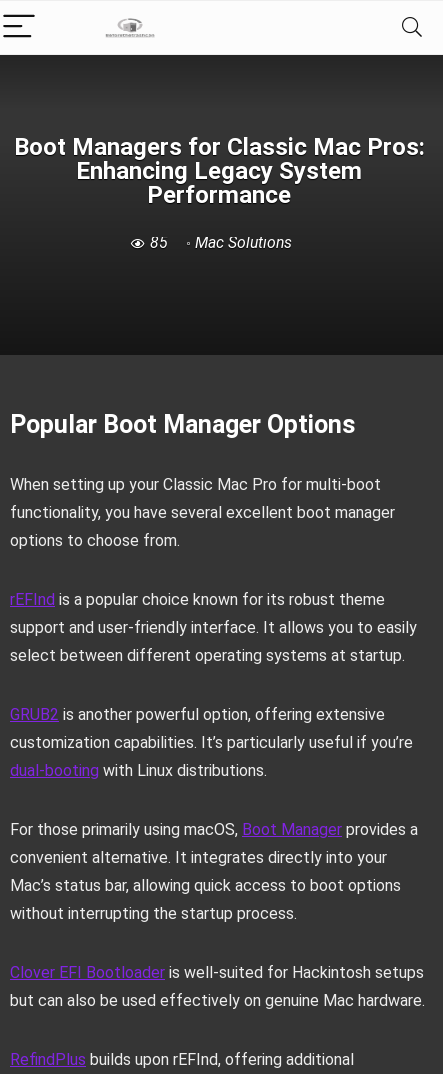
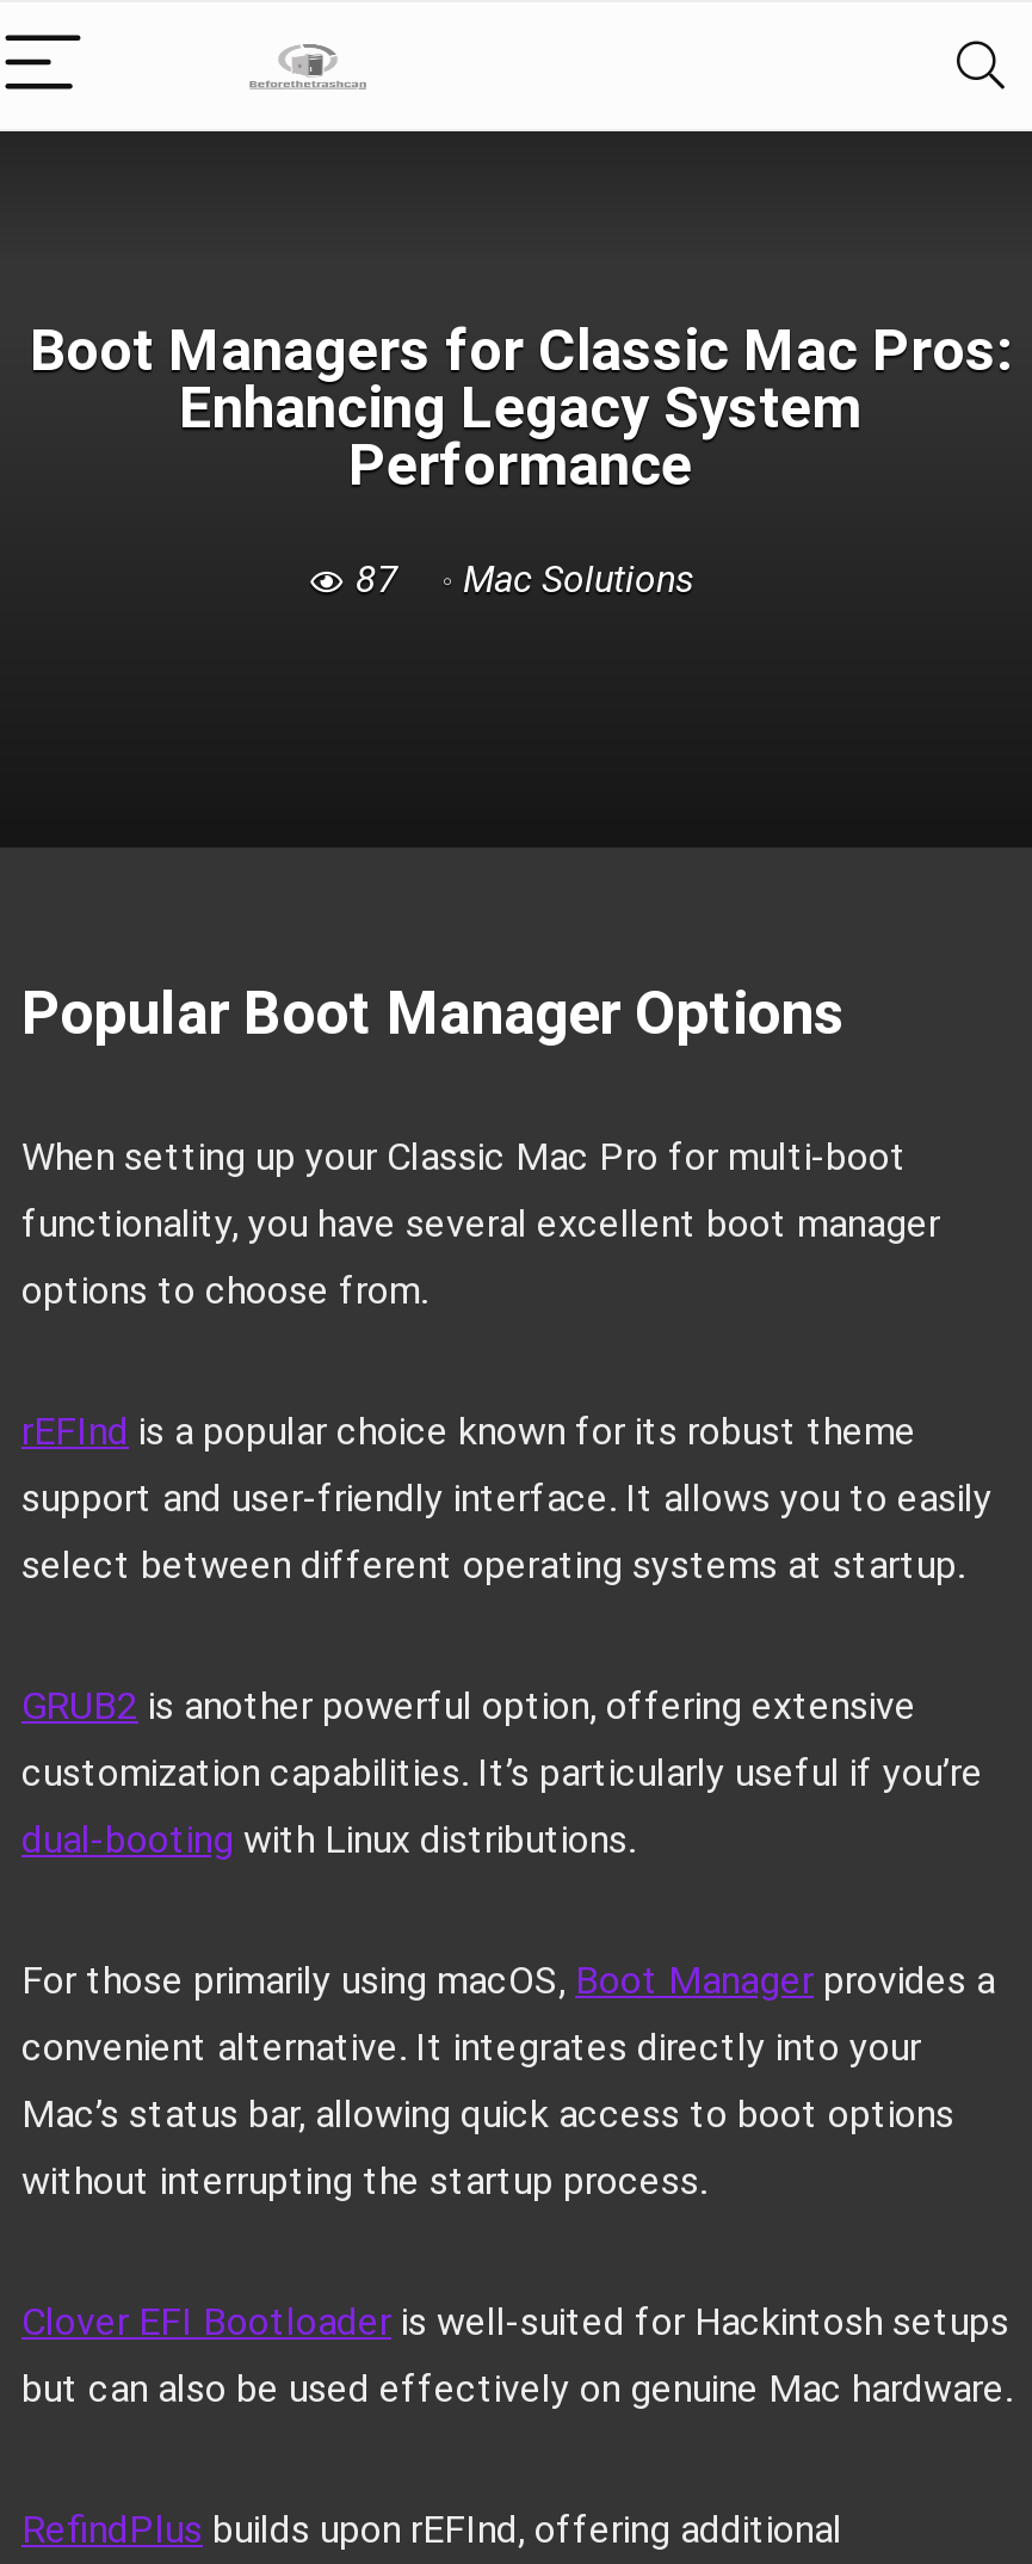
[150,233,292,252] 85 Mac Solutions -> [356,556,694,602] 87 Mac Solutions

